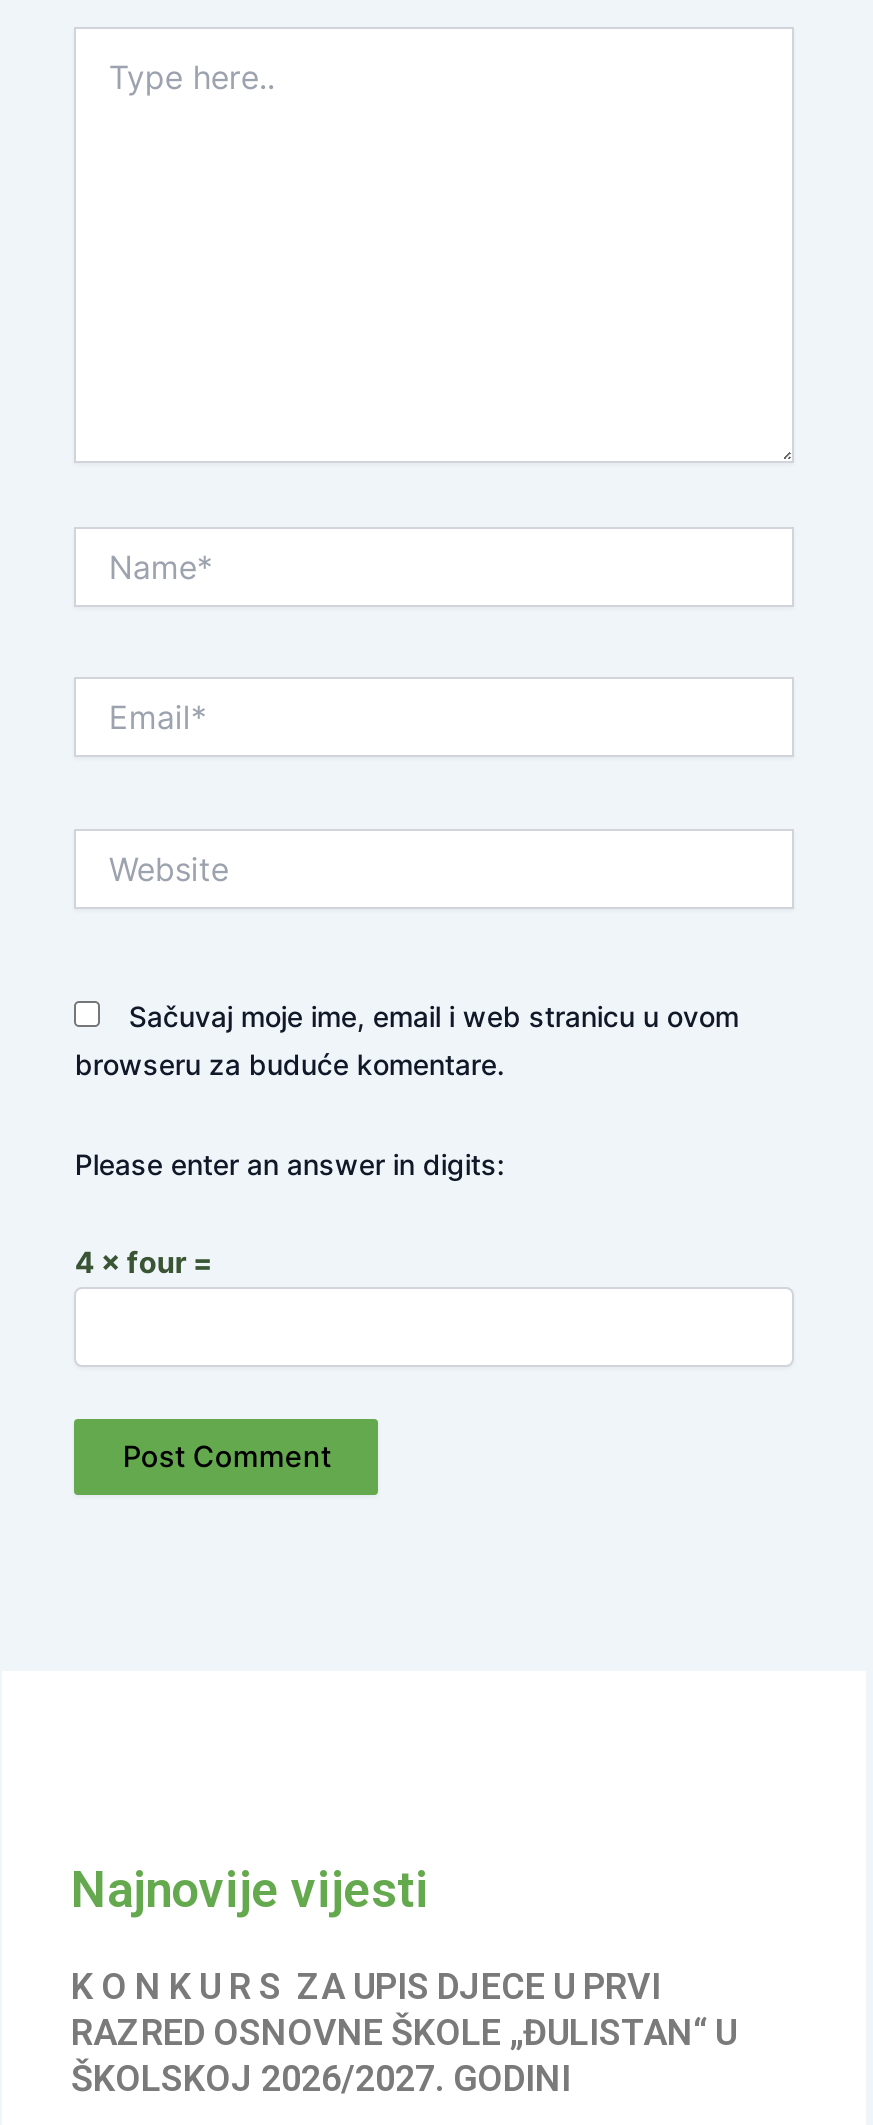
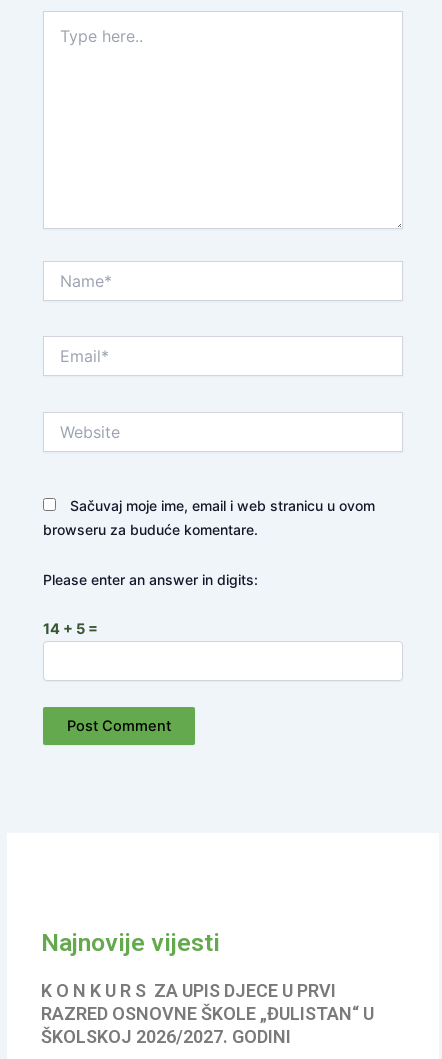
[75,1246,213,1282] 4 × four = -> [43,620,98,638] 14 + 5 =

